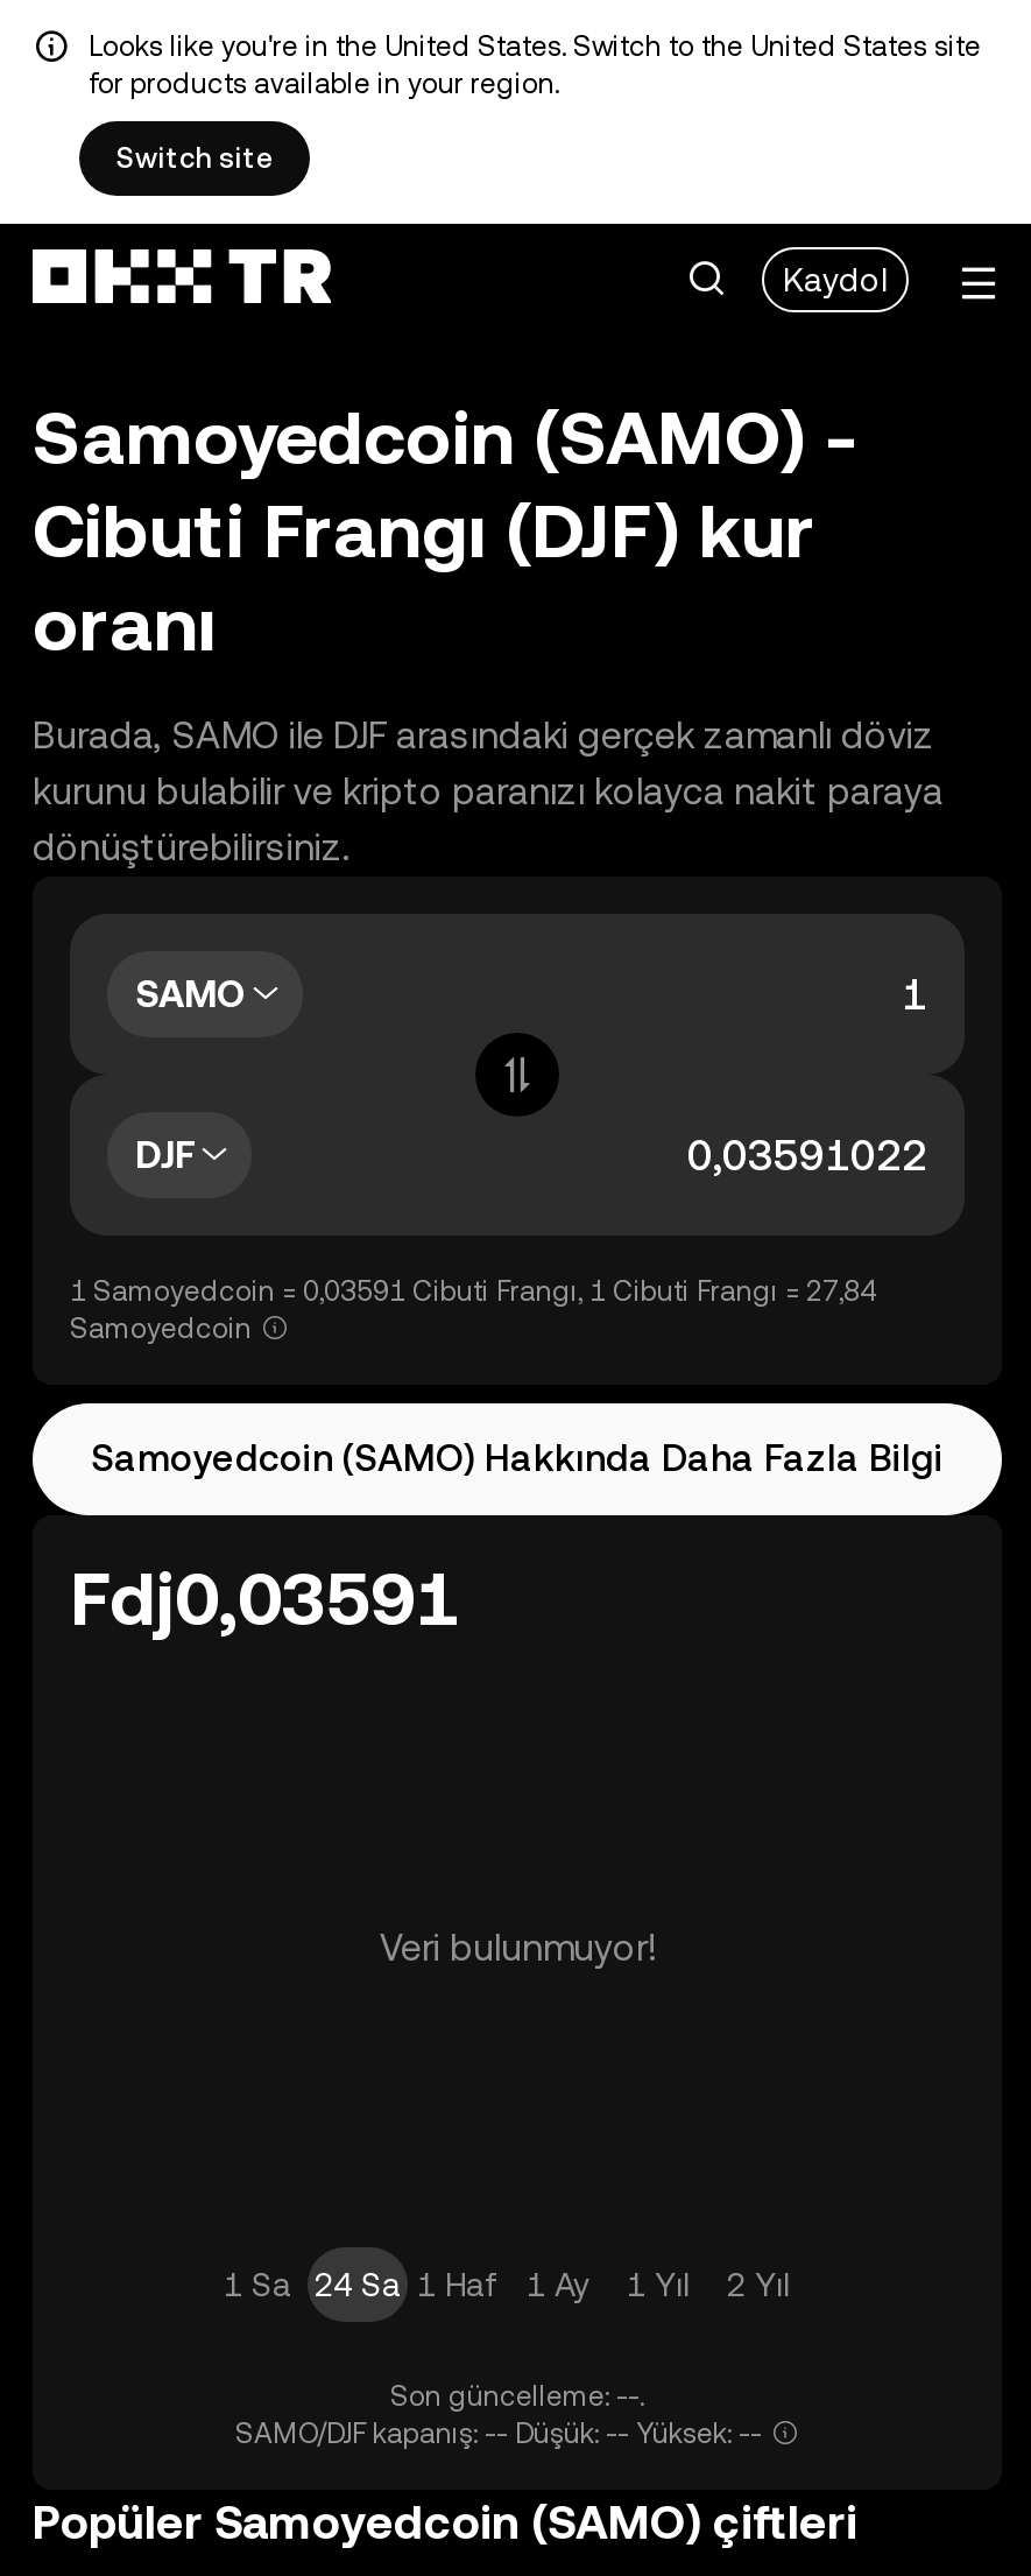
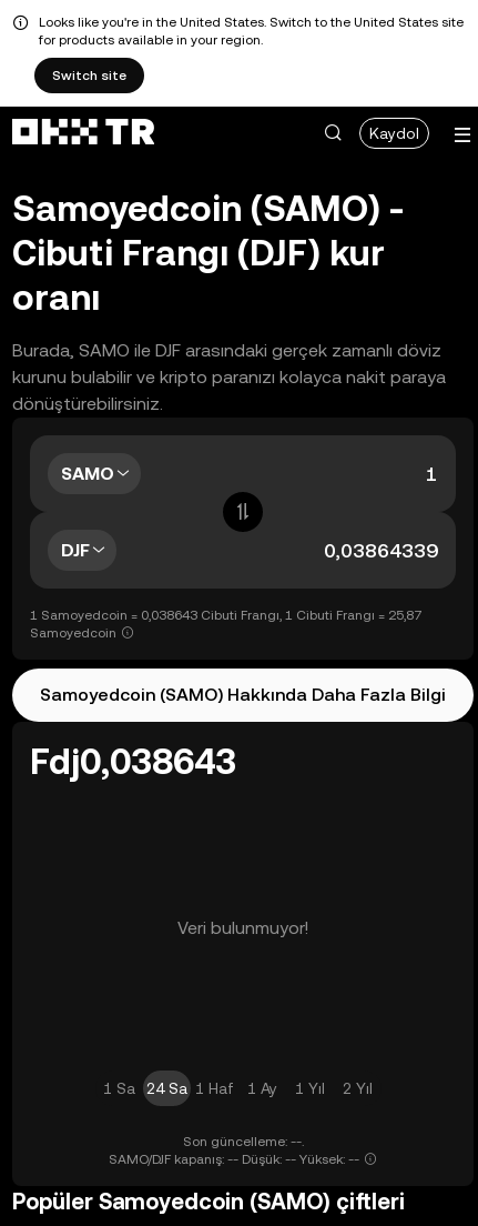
[70,1275,876,1308] 1 Samoyedcoin = 0,03591 Cibuti Frangı, 1 Cibuti Frangı = 27,84 -> [30,607,421,623] 1 Samoyedcoin = 0,038643 Cibuti Frangı, 1 Cibuti Frangı = 25,87
[70,1555,459,1641] Fdj0,03591 -> [30,741,236,782] Fdj0,038643

